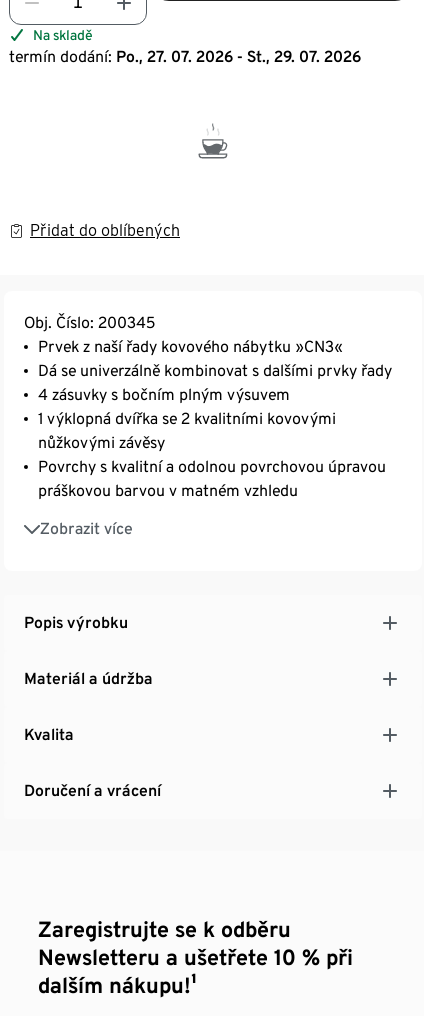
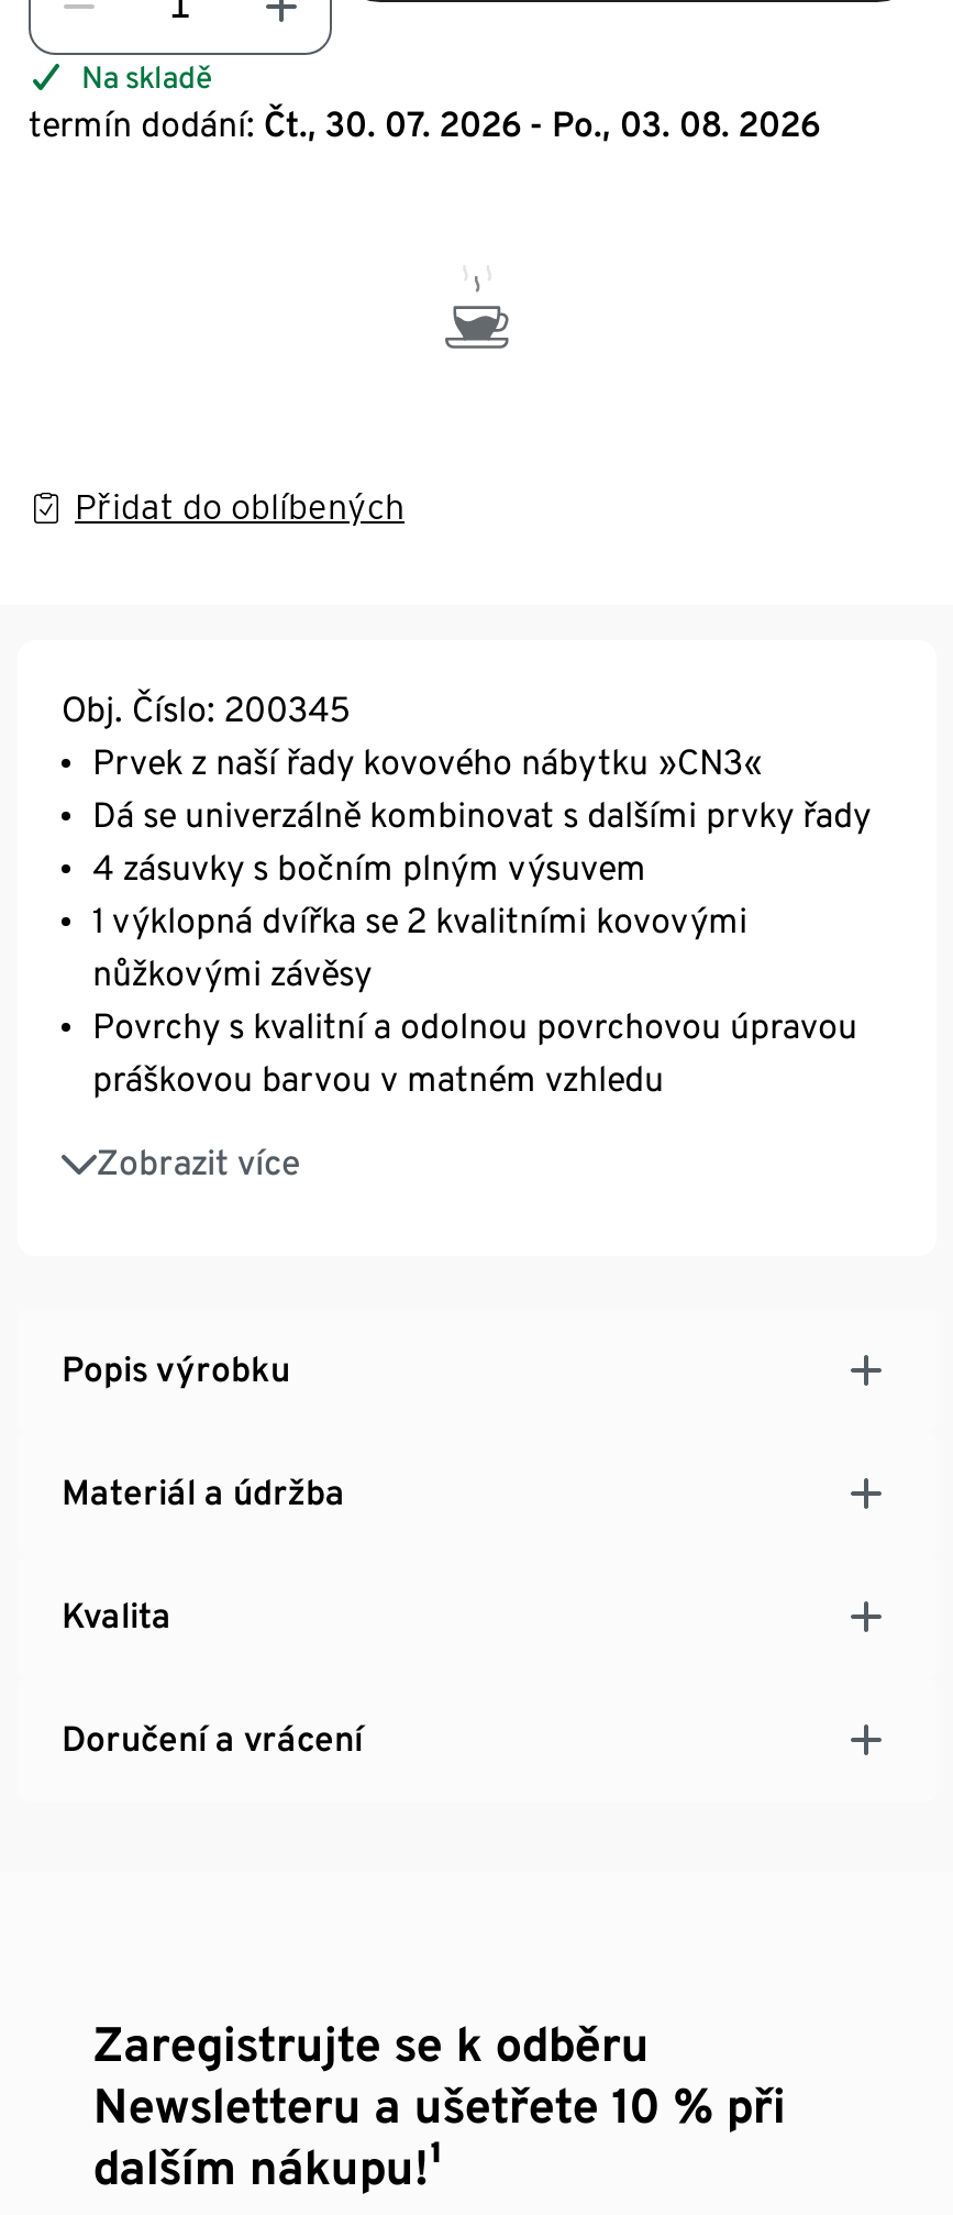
[9,47,361,66] termín dodání: Po., 27. 07. 2026 - St., 29. 07. 2026 -> [29,103,820,145] termín dodání: Čt., 30. 07. 2026 - Po., 03. 08. 2026

